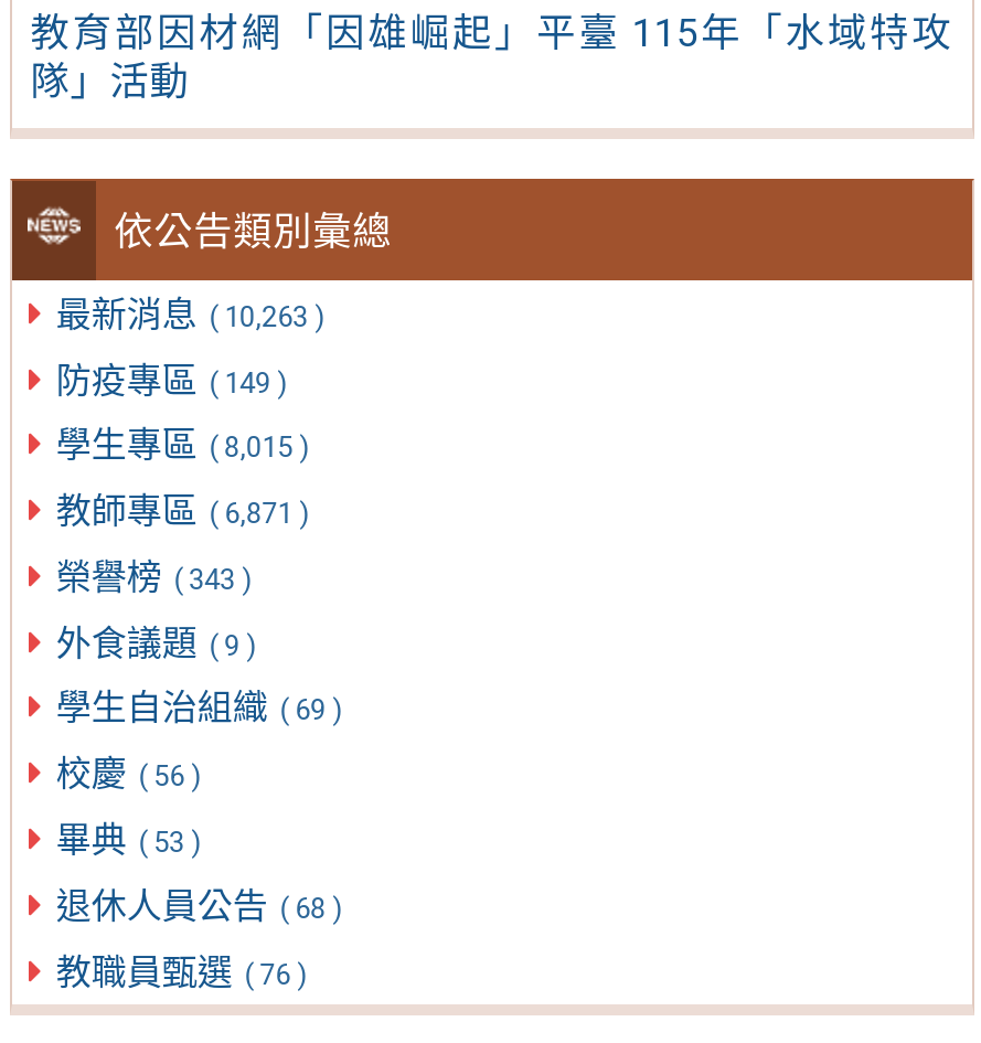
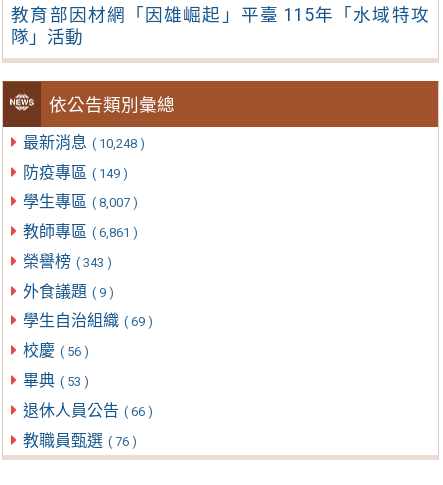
[56,293,326,335] 最新消息 ( 10,263 ) -> [23,133,145,152] 最新消息 ( 10,248 )
[56,424,311,466] 學生專區 ( 8,015 ) -> [23,192,138,211] 學生專區 ( 8,007 )
[56,490,311,532] 教師專區 ( 6,871 ) -> [23,222,138,241] 教師專區 ( 6,861 )
[56,885,344,927] 退休人員公告 ( 68 ) -> [23,401,153,420] 退休人員公告 ( 66 )

